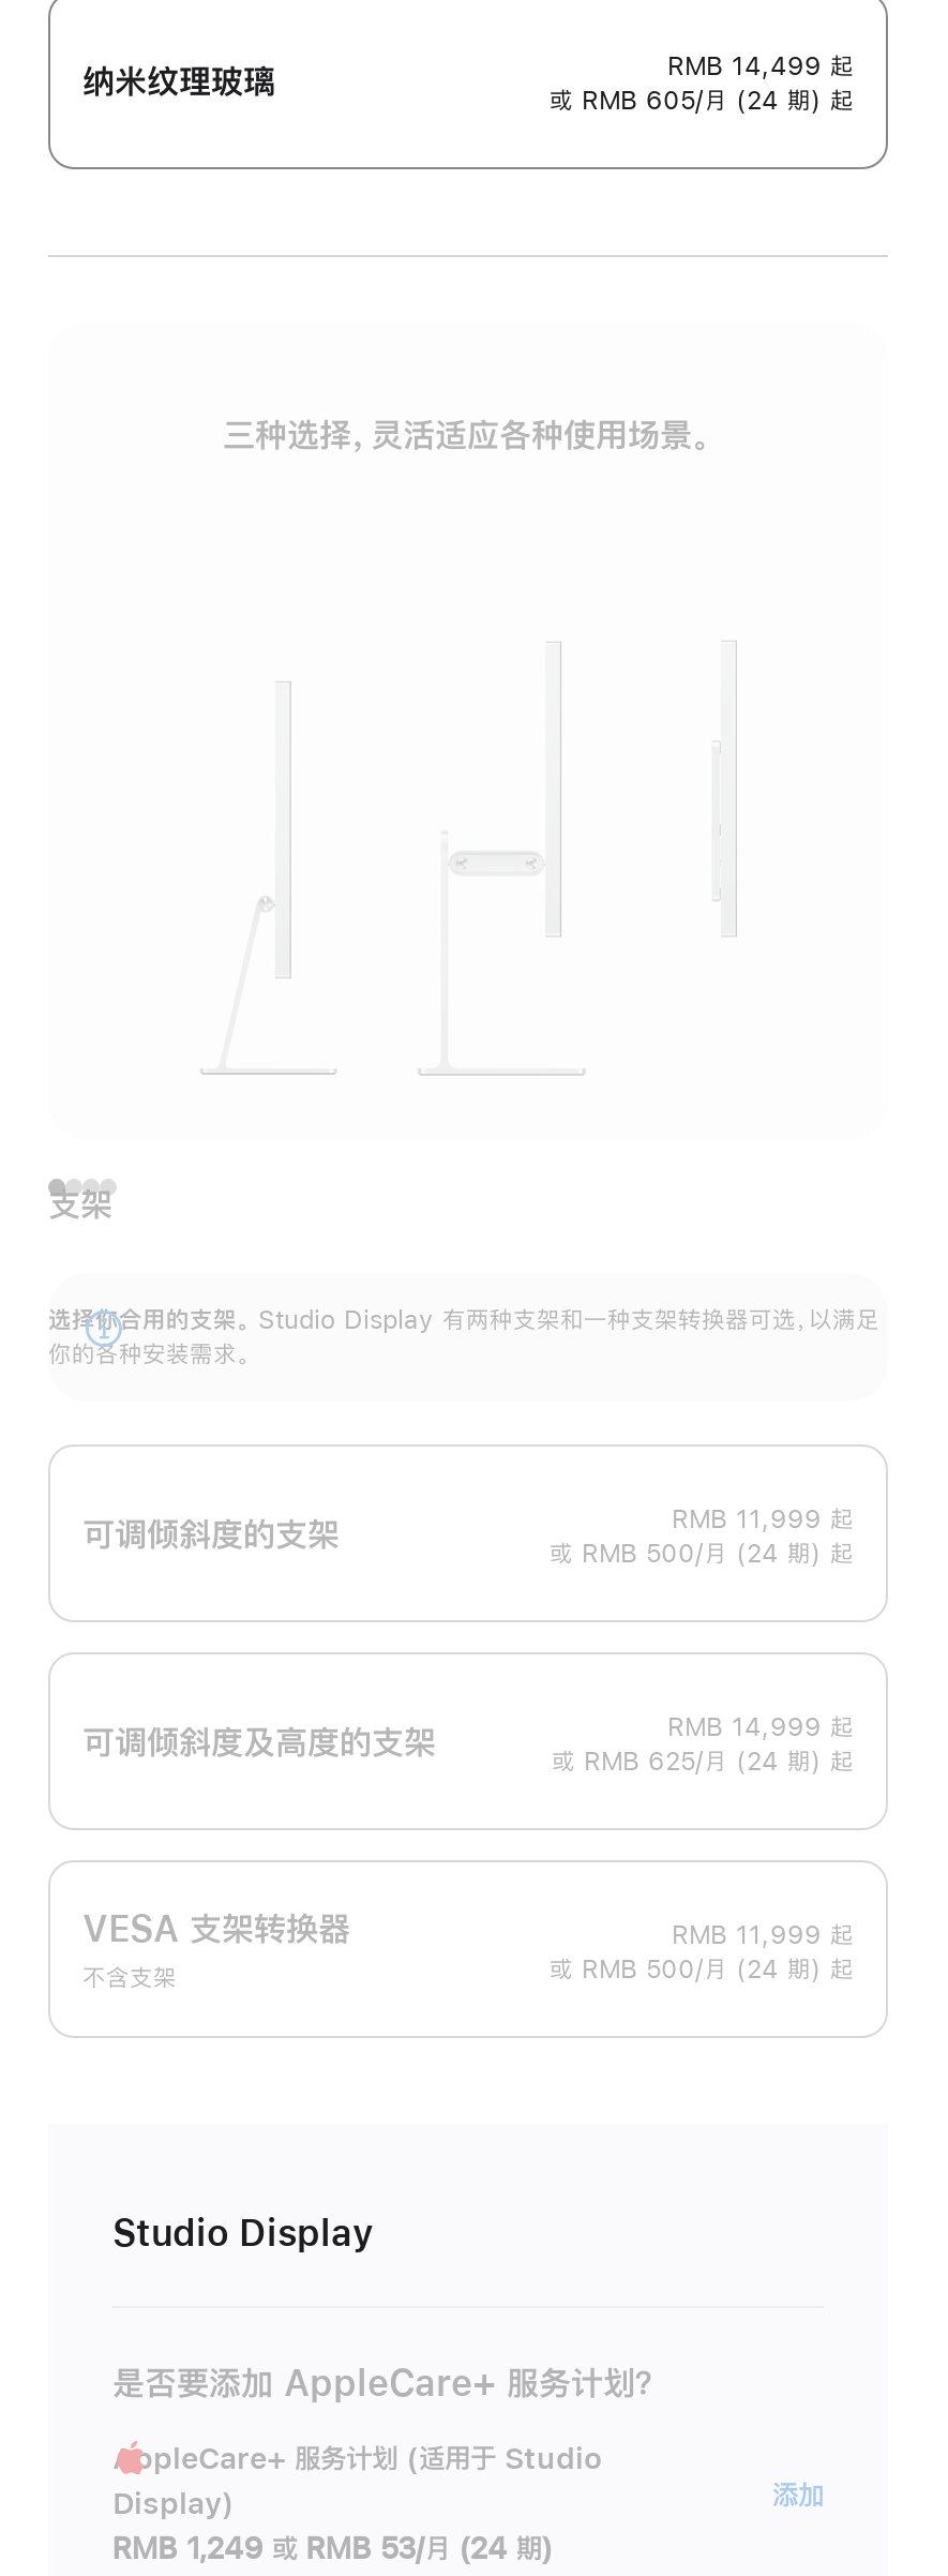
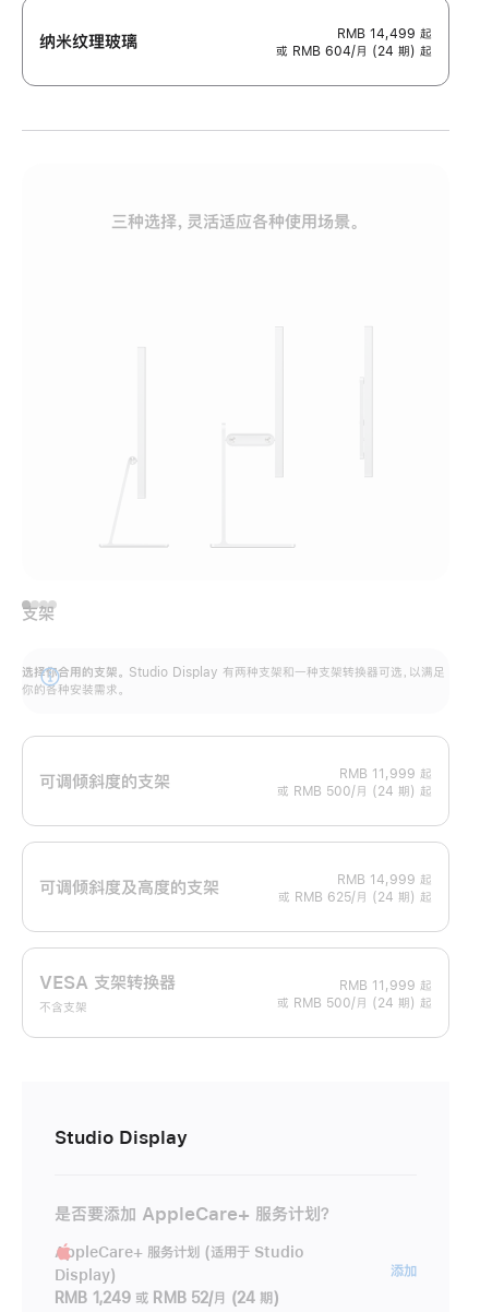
[550,88,854,114] 或 RMB 605/月 (24 期) 起 -> [276,45,432,58] 或 RMB 604/月 (24 期) 起
[112,2534,553,2564] RMB 1,249 或 RMB 53/月 (24 期) -> [55,1290,279,1306] RMB 1,249 或 RMB 52/月 (24 期)

